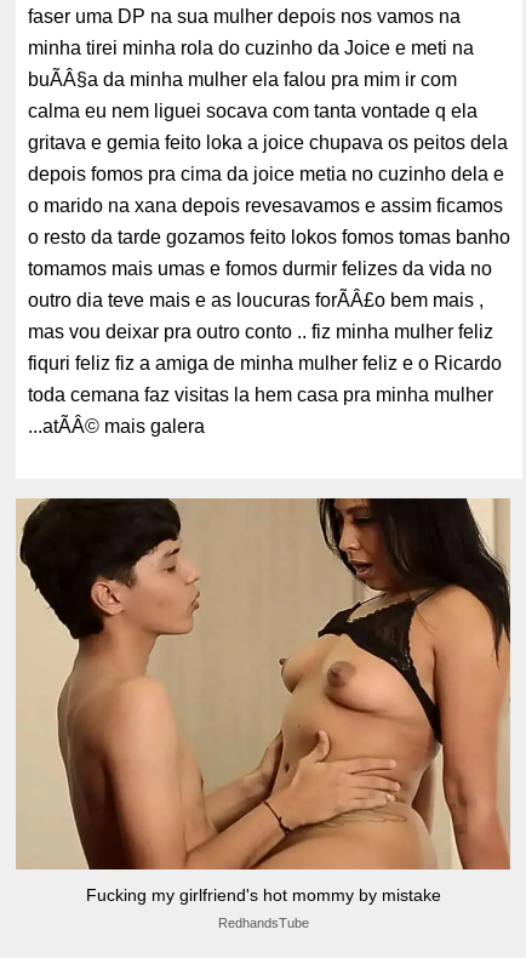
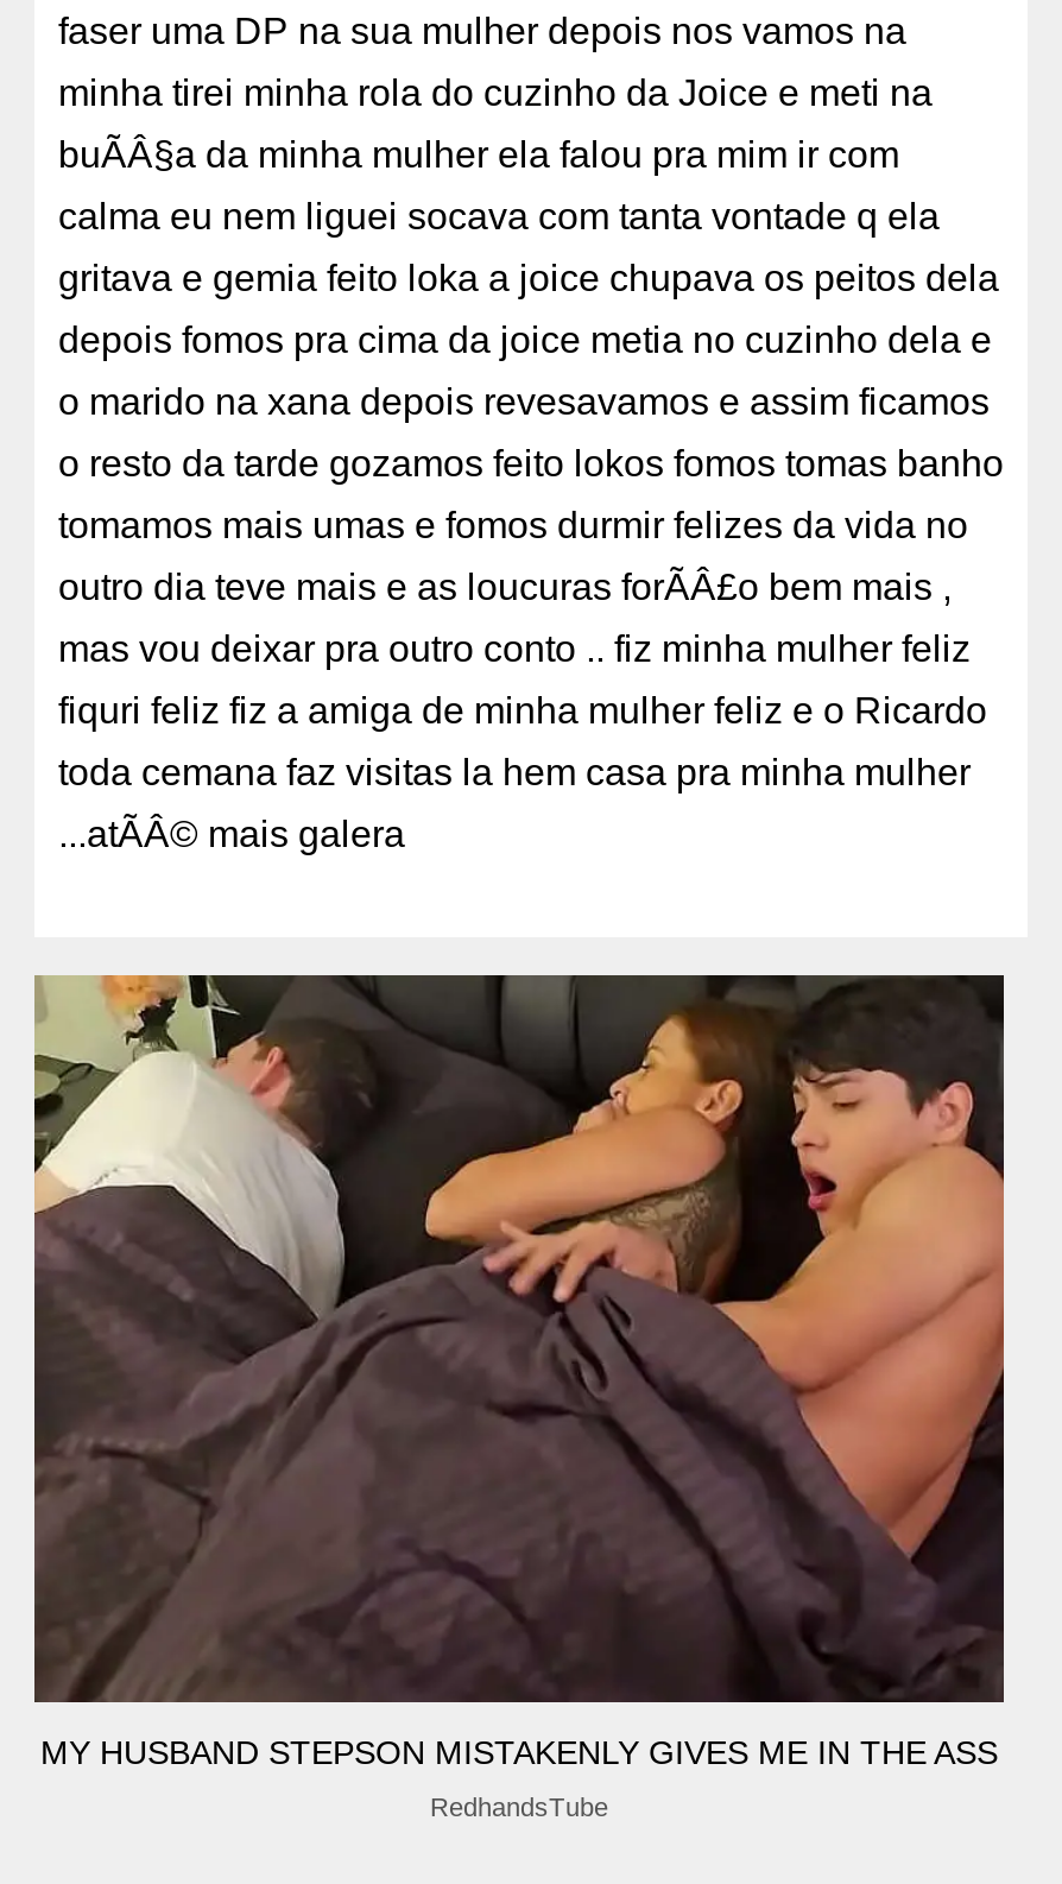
[16,497,511,905] [image] | Fucking my girlfriend's hot mommy by mistake -> [32,973,1006,1772] [image] | MY HUSBAND STEPSON MISTAKENLY GIVES ME IN THE ASS

